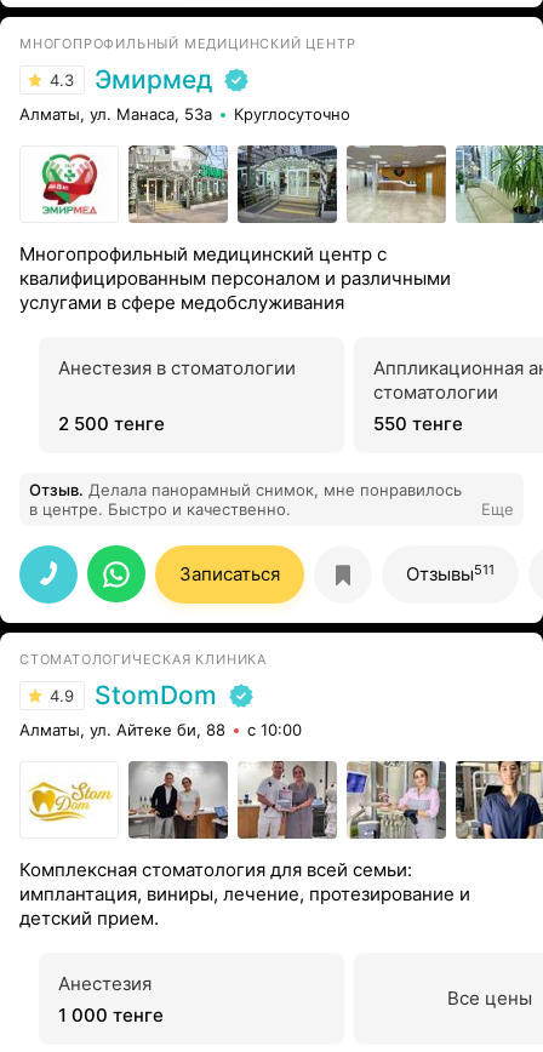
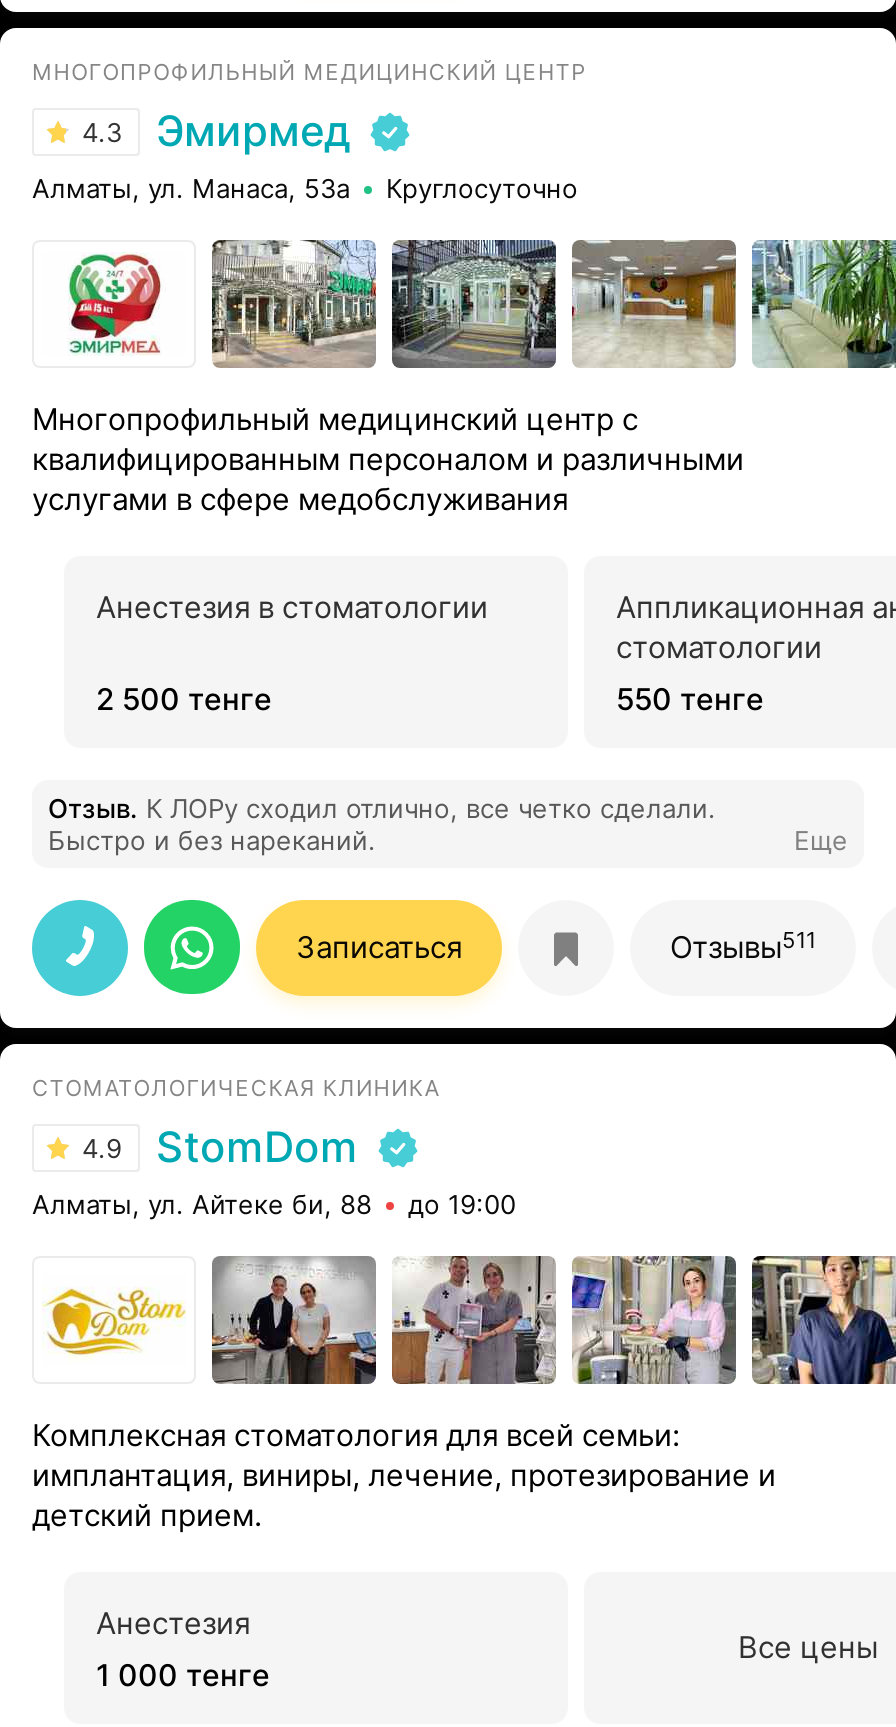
[29,480,462,519] Отзыв. Делала панорамный снимок, мне понравилось | в центре. Быстро и качественно. -> [48,792,716,856] Отзыв. К ЛОРу сходил отлично, все четко сделали. | Быстро и без нареканий.
[19,720,302,739] Алматы, ул. Айтеке би, 88 с 10:00 -> [32,1188,516,1220] Алматы, ул. Айтеке би, 88 до 19:00

